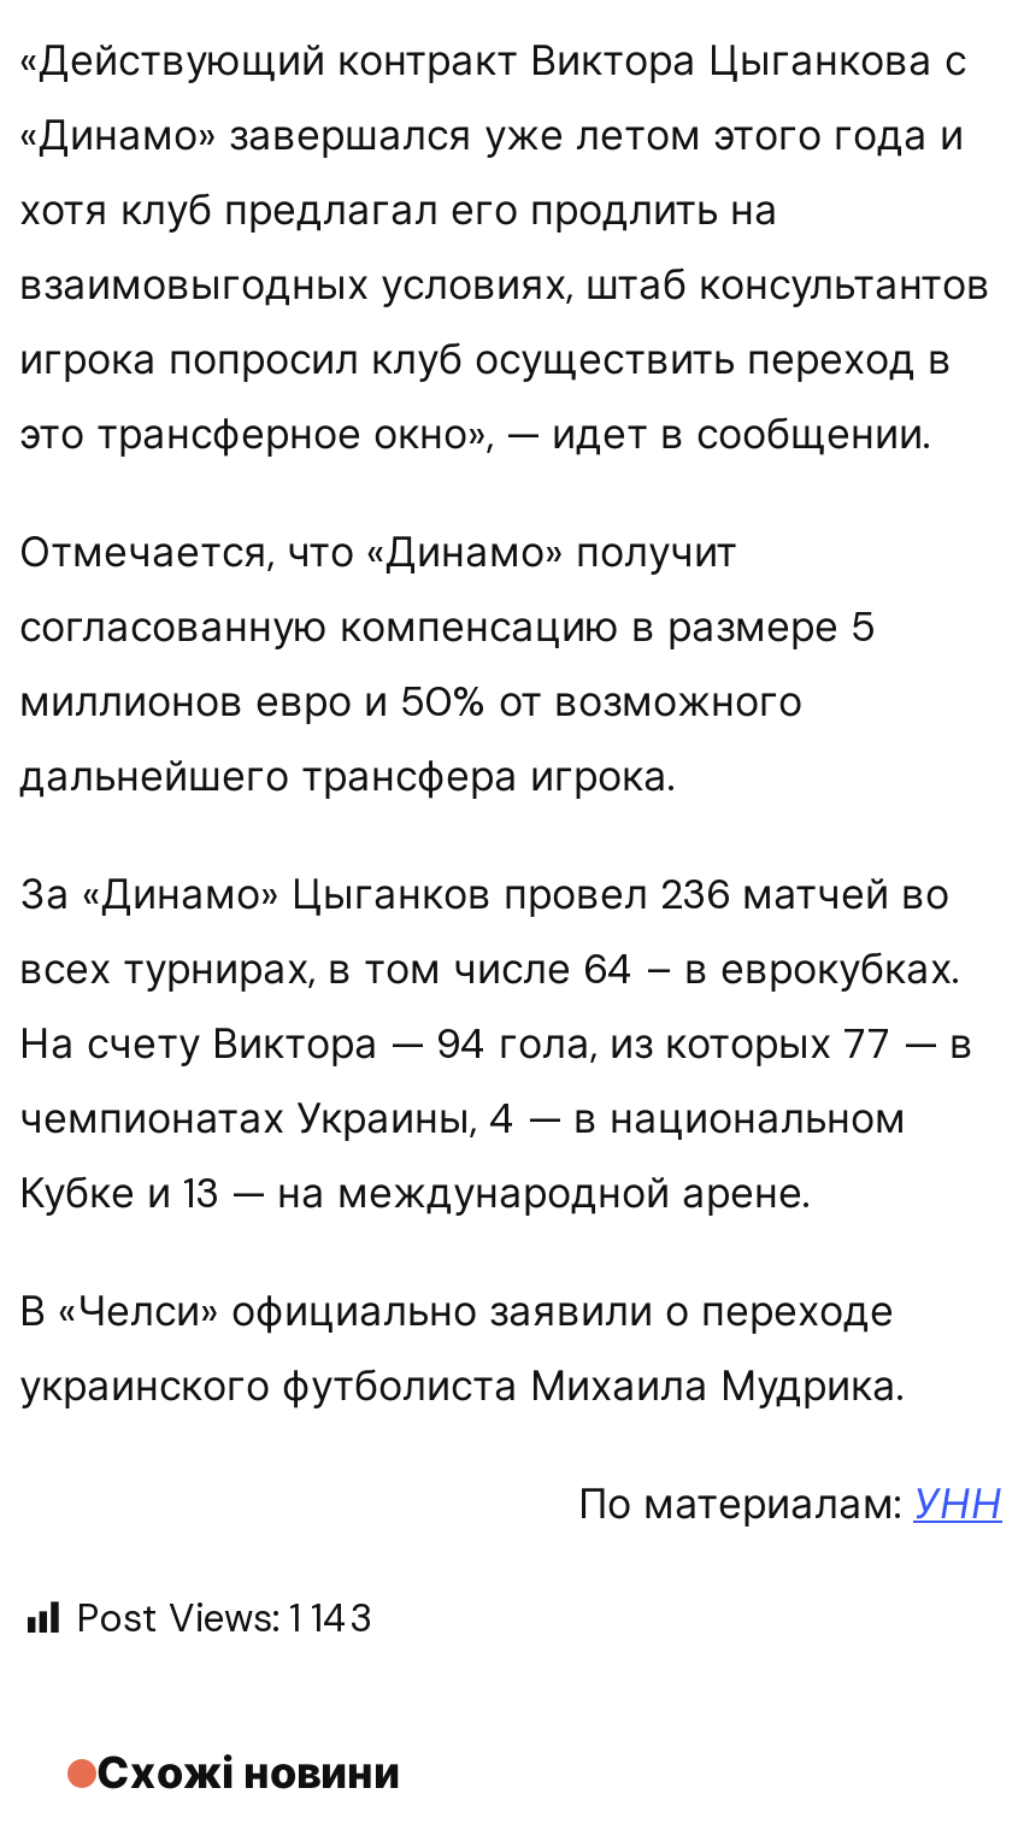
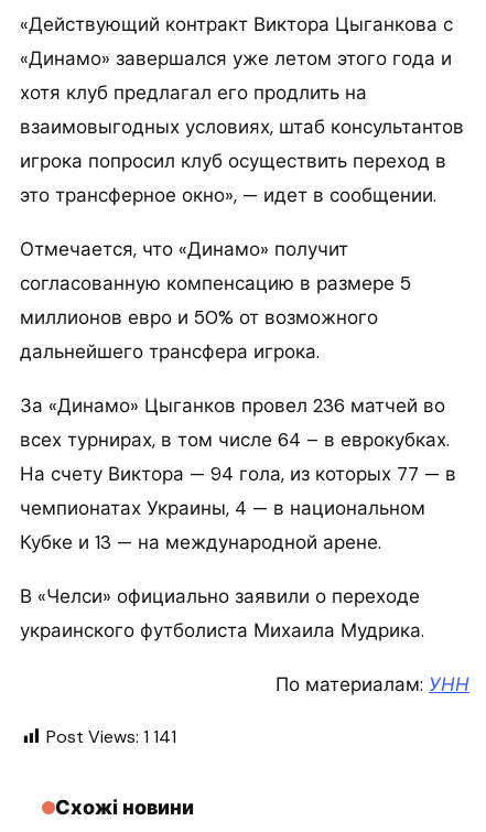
[77,1592,371,1642] Post Views: 1 143 -> [46,725,176,748] Post Views: 1 141

